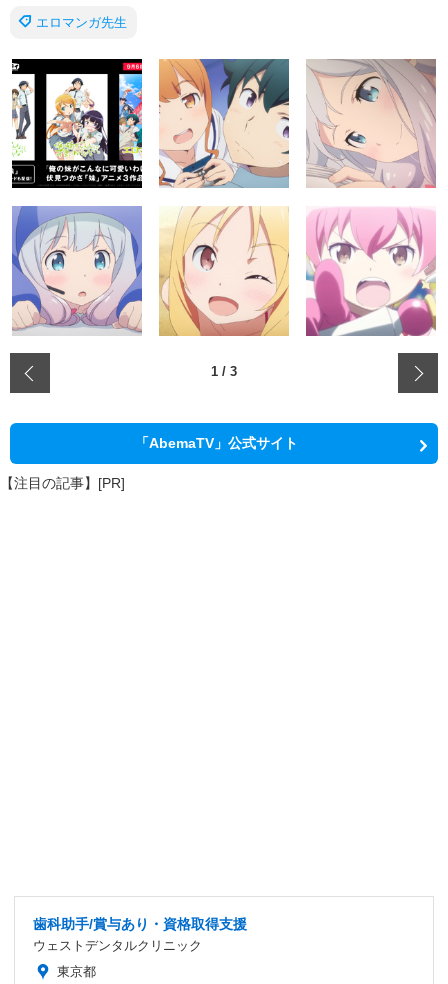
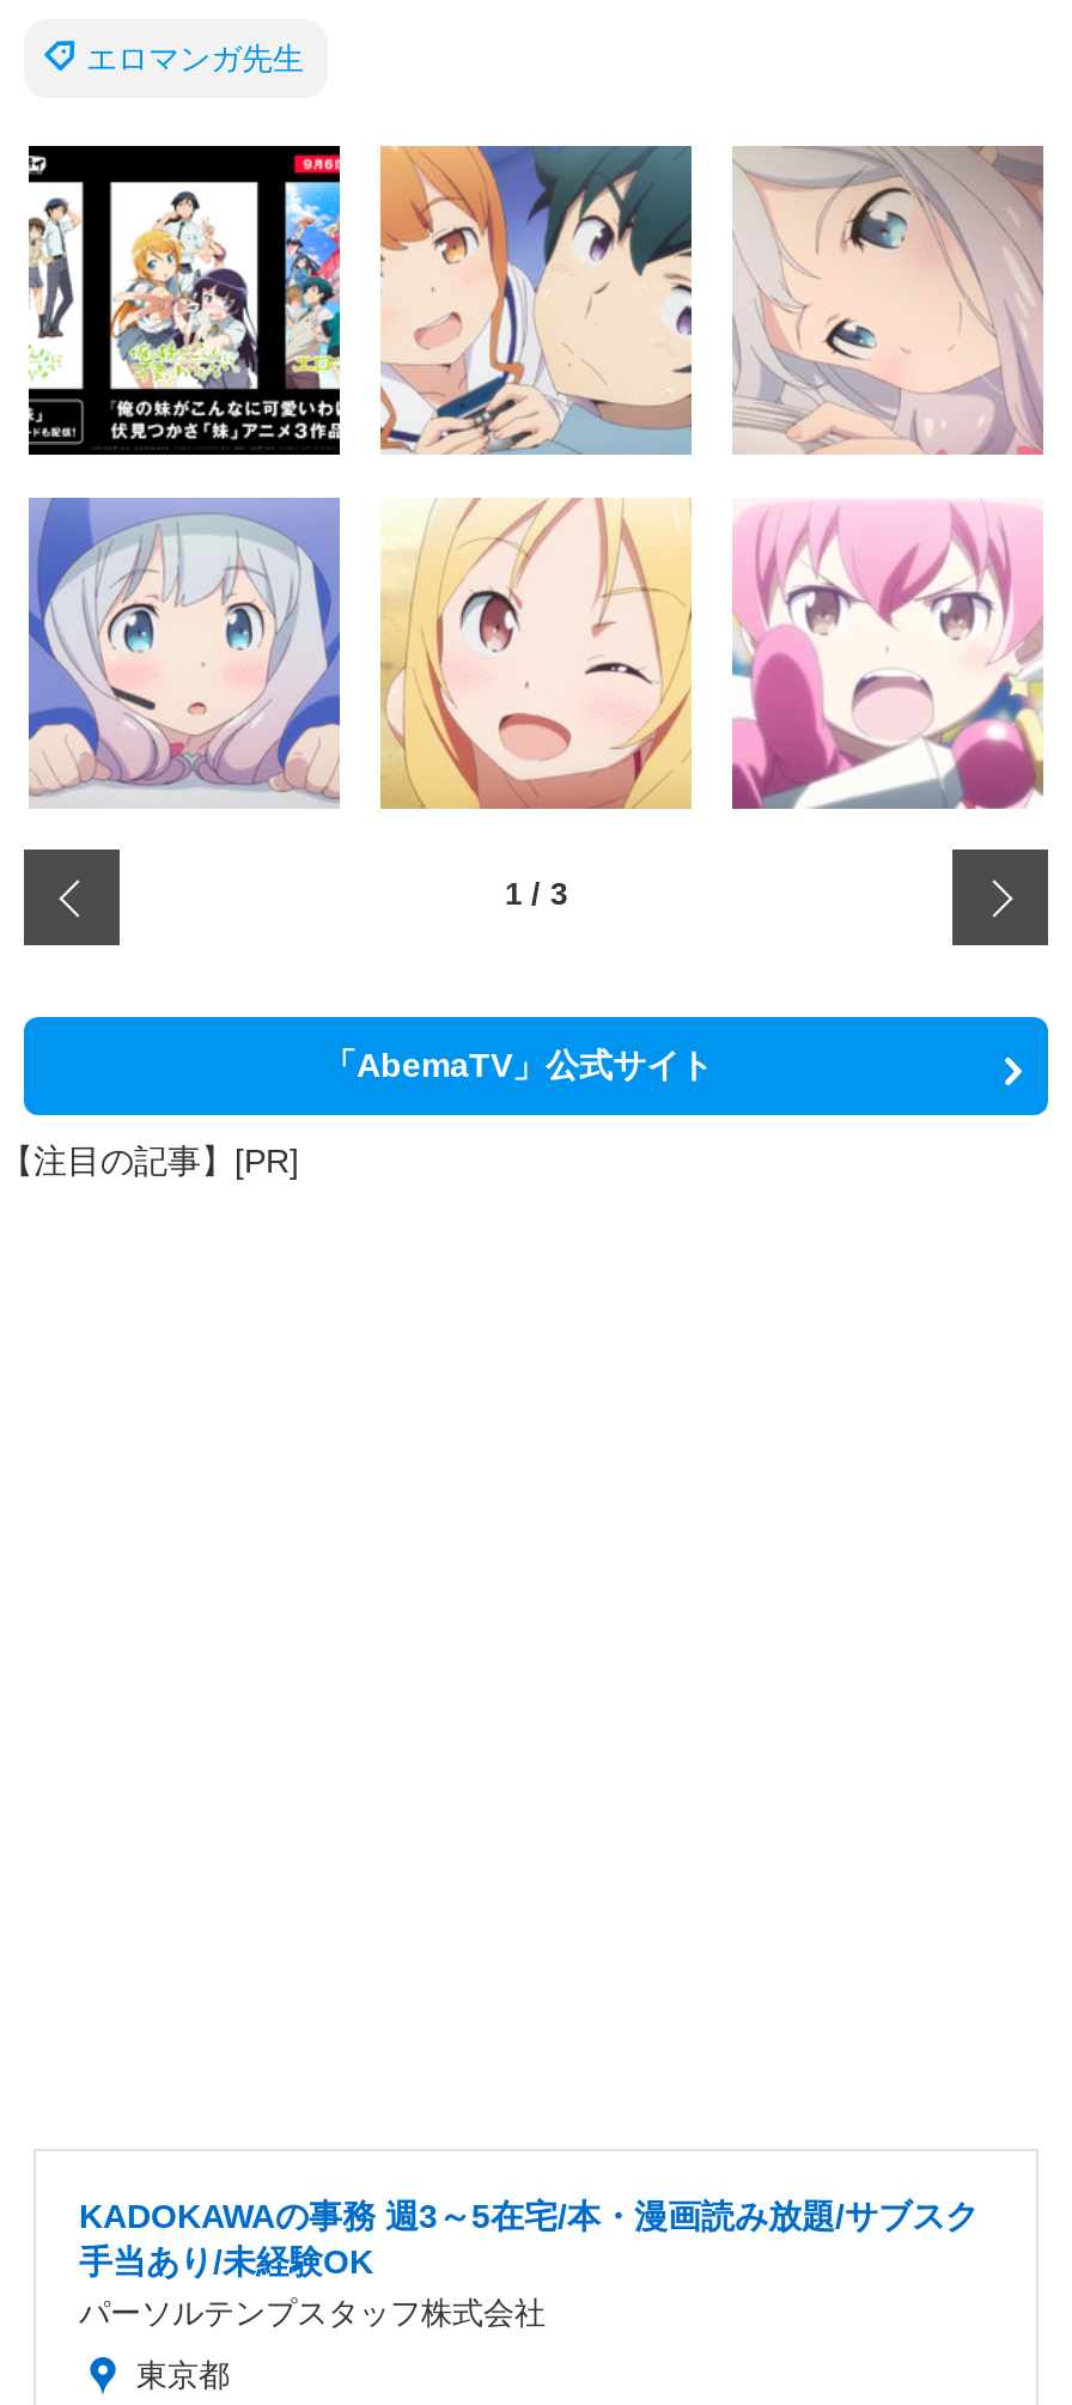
[33,916,247,953] 歯科助手/賞与あり・資格取得支援 | ウェストデンタルクリニック -> [79,2198,979,2332] KADOKAWAの事務 週3～5在宅/本・漫画読み放題/サブスク | 手当あり/未経験OK | パーソルテンプスタッフ株式会社

